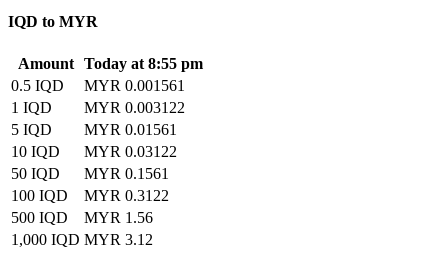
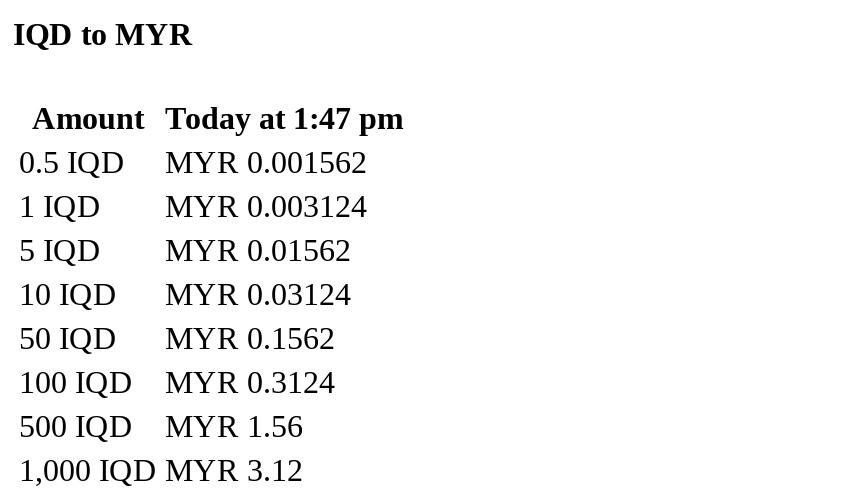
[17,55,203,72] Amount Today at 8:55 pm -> [32,101,403,135] Amount Today at 1:47 pm
[11,77,185,94] 0.5 IQD MYR 0.001561 -> [19,145,367,179] 0.5 IQD MYR 0.001562
[11,99,185,116] 1 IQD MYR 0.003122 -> [19,189,367,223] 1 IQD MYR 0.003124
[11,121,177,138] 5 IQD MYR 0.01561 -> [19,233,351,267] 5 IQD MYR 0.01562
[11,143,177,160] 10 IQD MYR 0.03122 -> [19,277,351,311] 10 IQD MYR 0.03124
[11,165,169,182] 50 IQD MYR 0.1561 -> [19,321,335,355] 50 IQD MYR 0.1562
[11,187,169,204] 100 IQD MYR 0.3122 -> [19,365,335,399] 100 IQD MYR 0.3124

